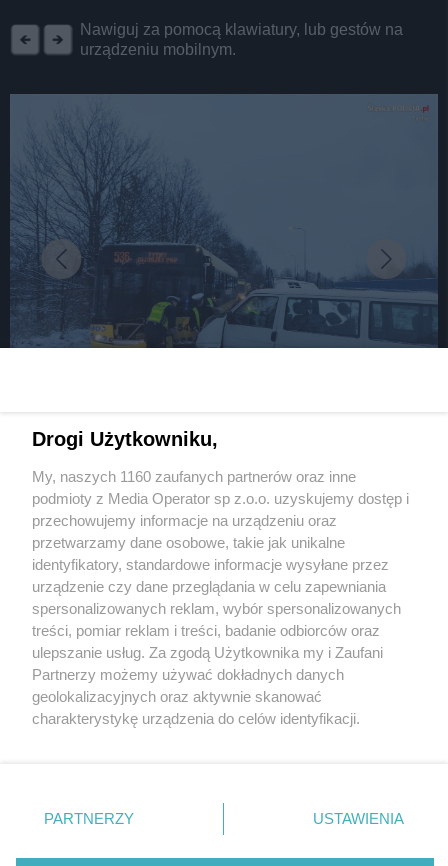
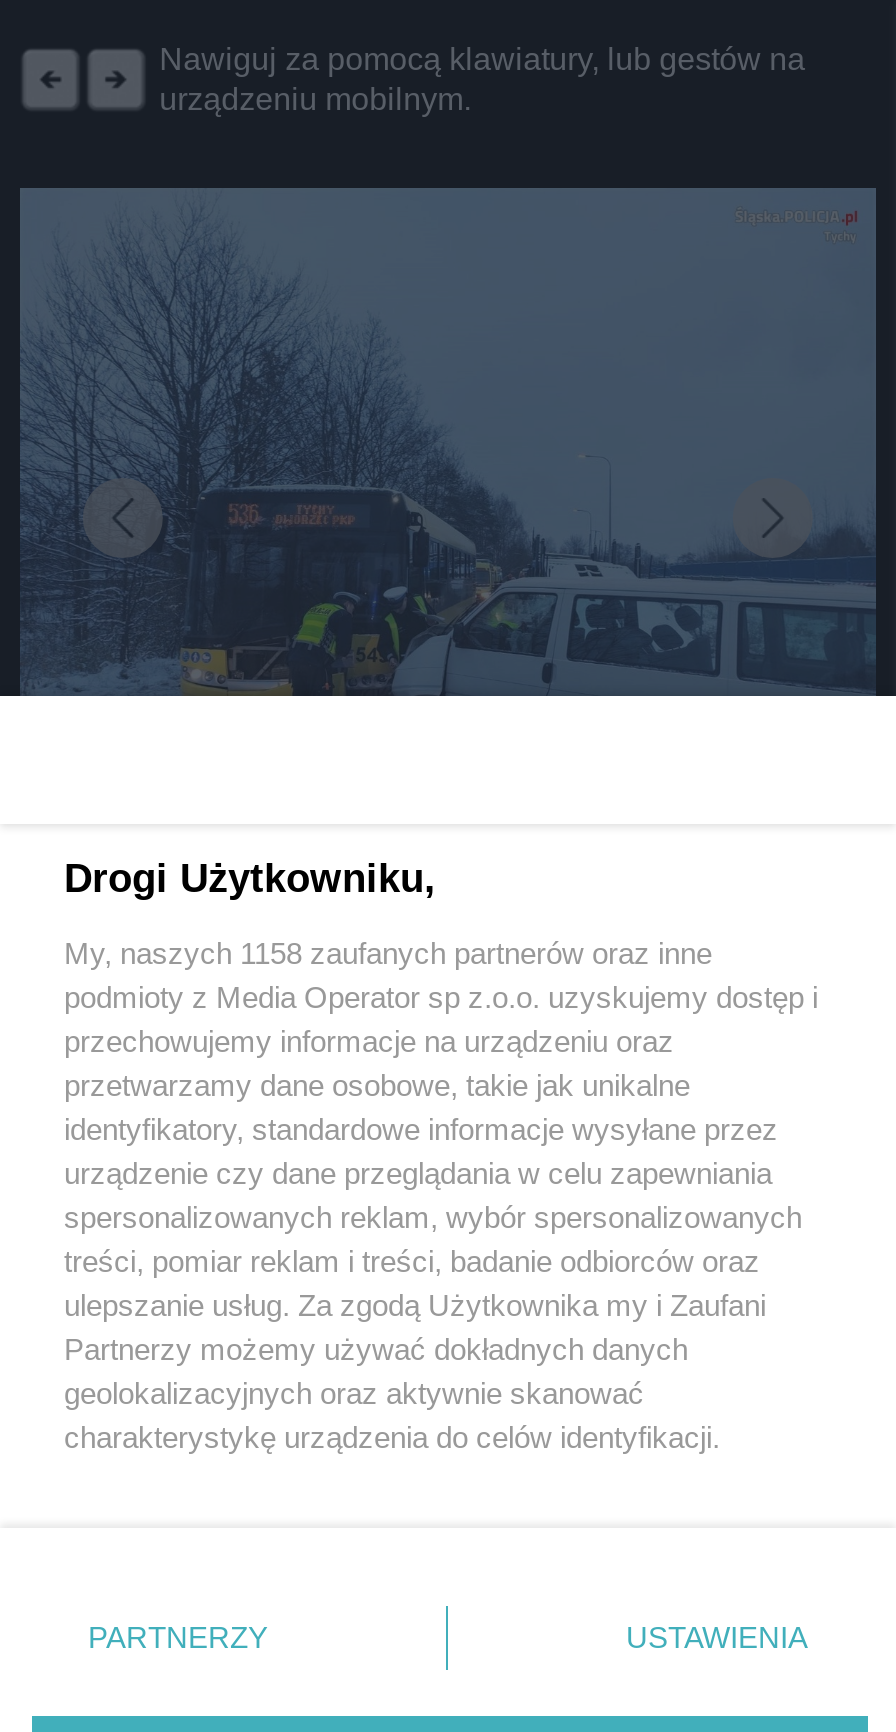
[32,468,356,485] My, naszych 1160 zaufanych partnerów oraz inne -> [64,936,712,970] My, naszych 1158 zaufanych partnerów oraz inne

